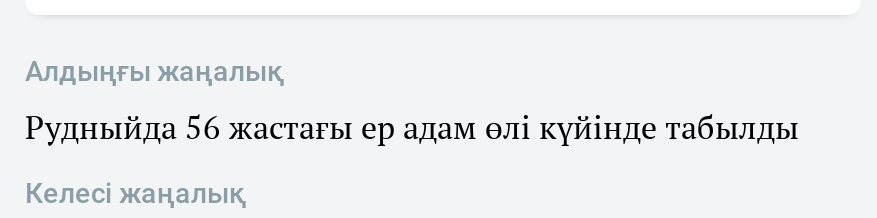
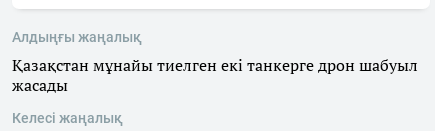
[25,105,799,149] Рудныйда 56 жастағы ер адам өлі күйінде табылды -> [12,54,418,96] Қазақстан мұнайы тиелген екі танкерге дрон шабуыл | жасады

